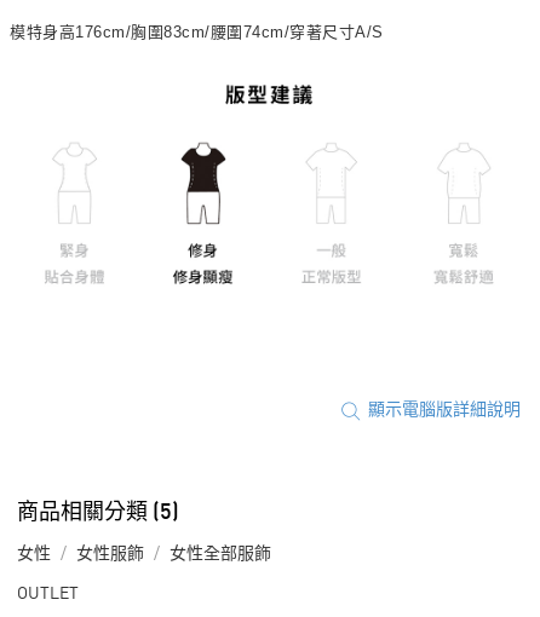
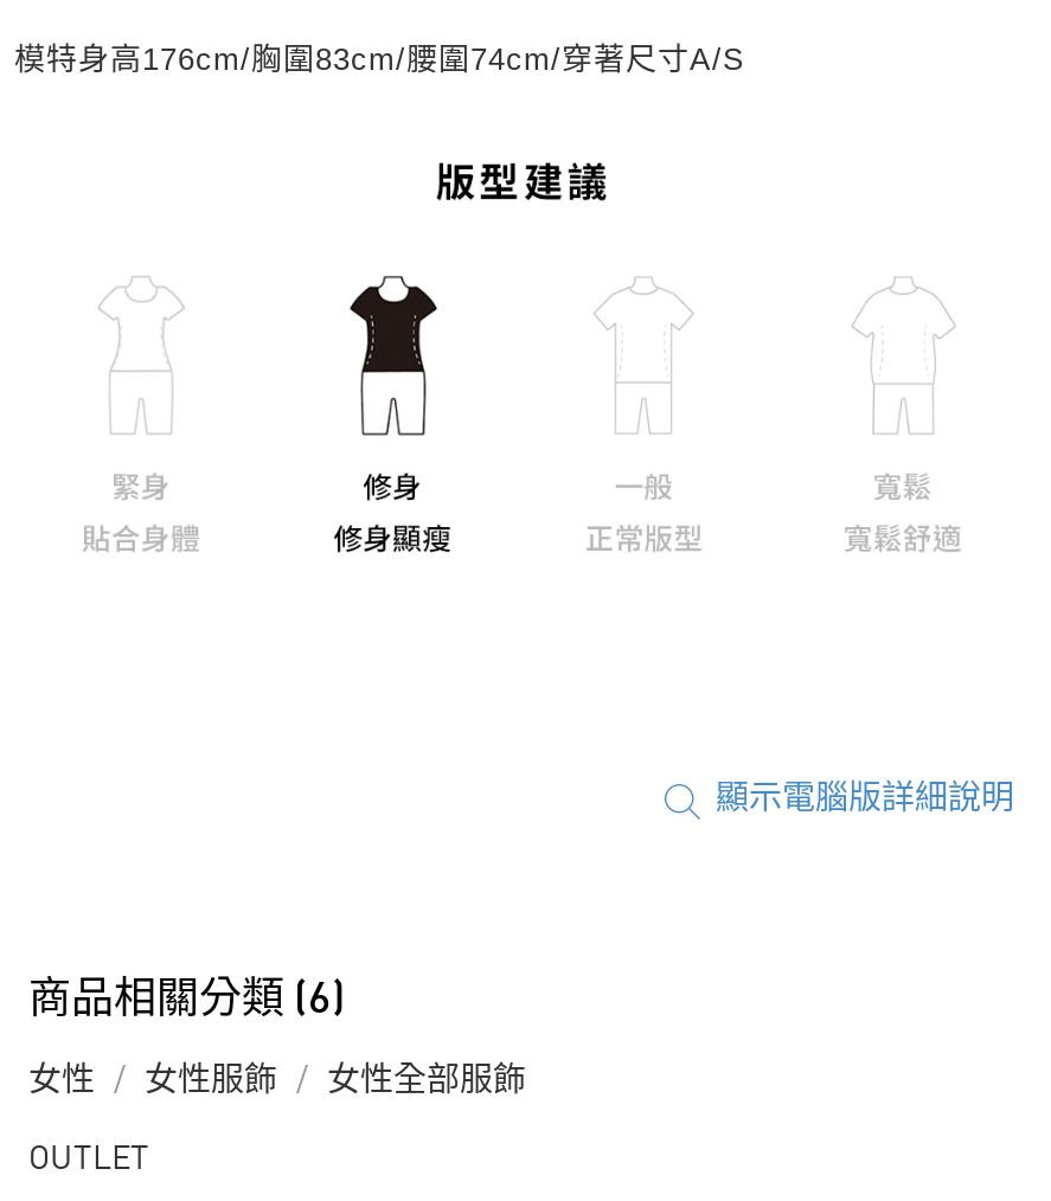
[17,501,179,523] 商品相關分類 (5) -> [28,978,346,1021] 商品相關分類 (6)

